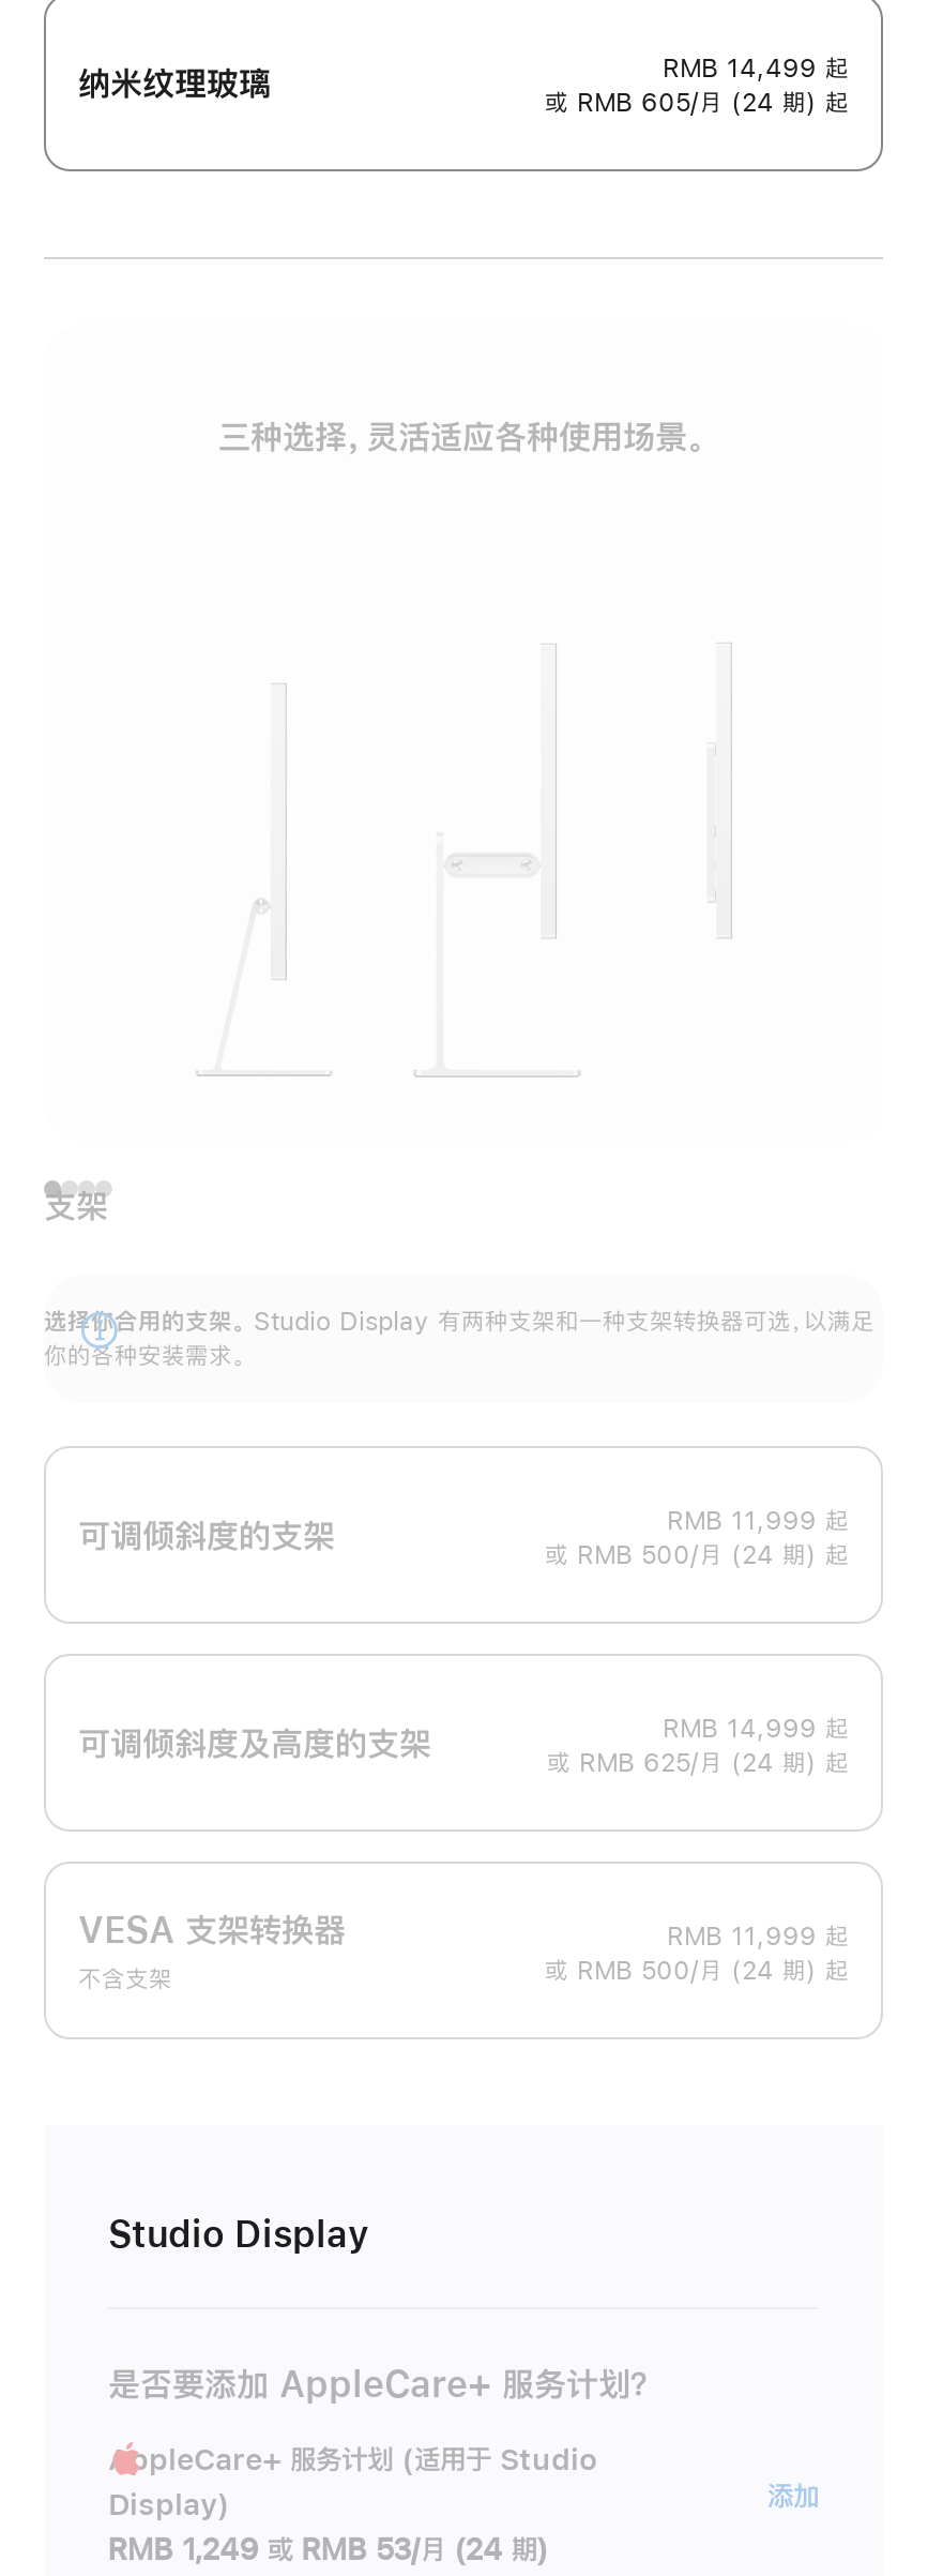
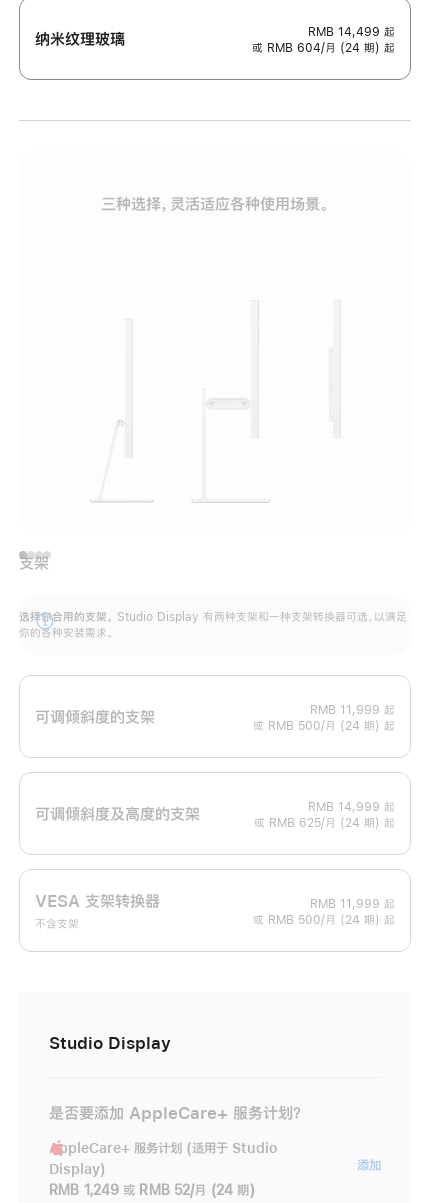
[545,90,849,116] 或 RMB 605/月 (24 期) 起 -> [252,42,395,54] 或 RMB 604/月 (24 期) 起
[108,2535,548,2565] RMB 1,249 或 RMB 53/月 (24 期) -> [49,1183,255,1197] RMB 1,249 或 RMB 52/月 (24 期)

